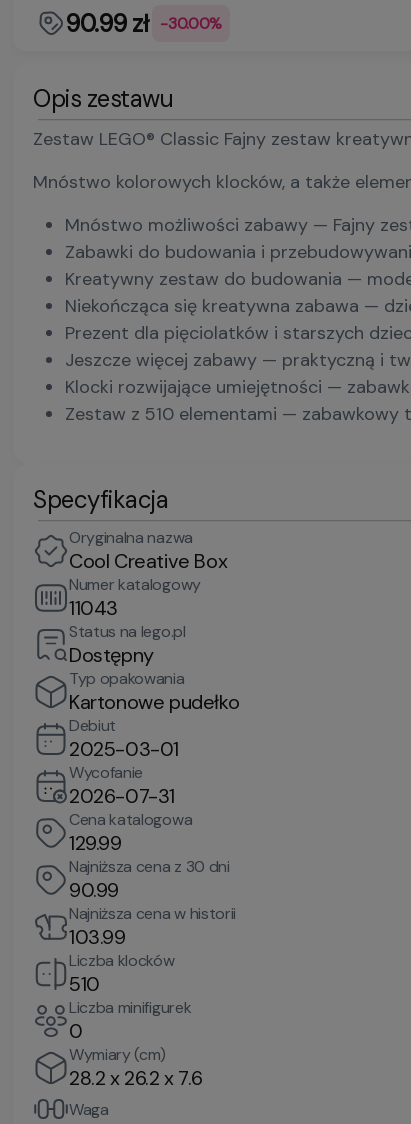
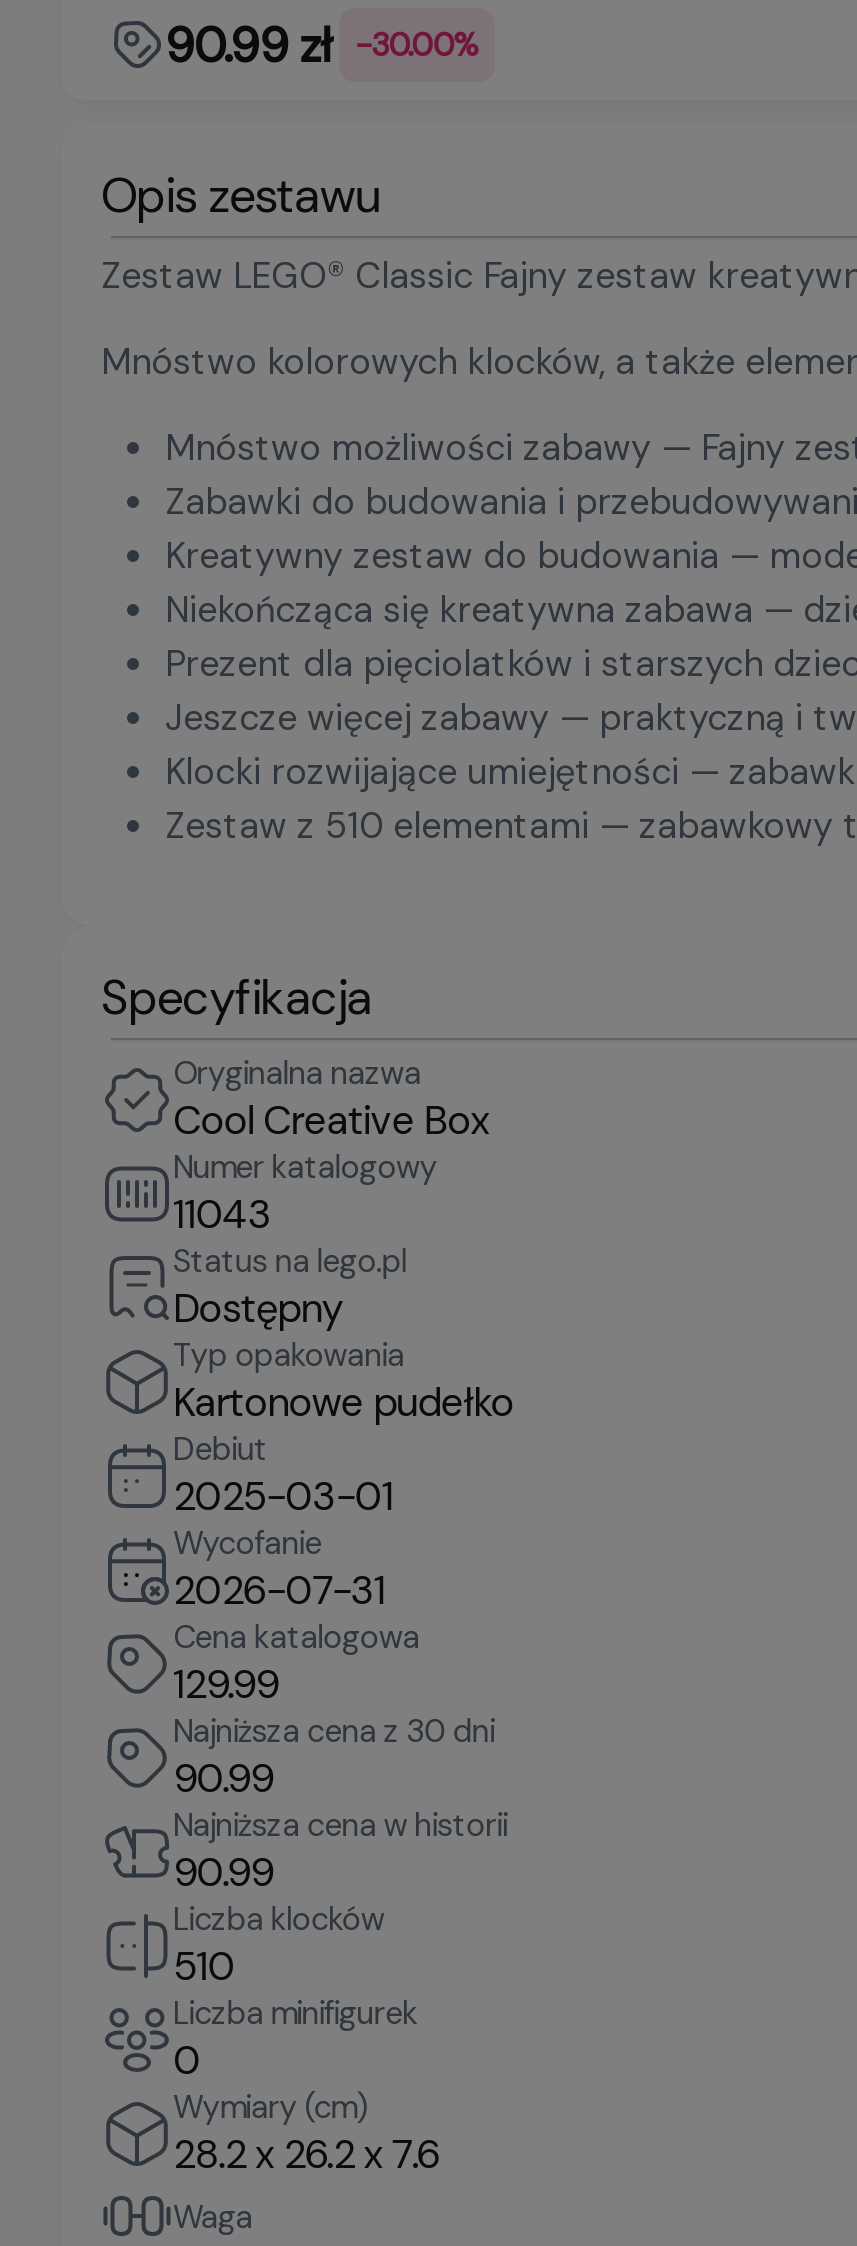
[69,924,126,950] 103.99 -> [173,1846,273,1898] 90.99

